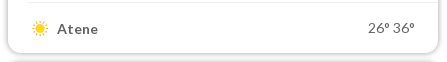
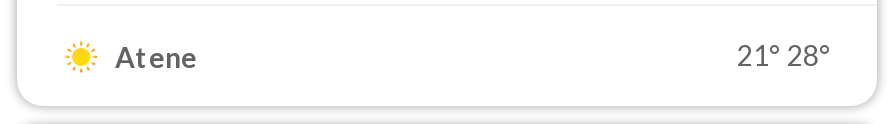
[368,19,415,36] 26° 36° -> [737,37,831,71] 21° 28°

